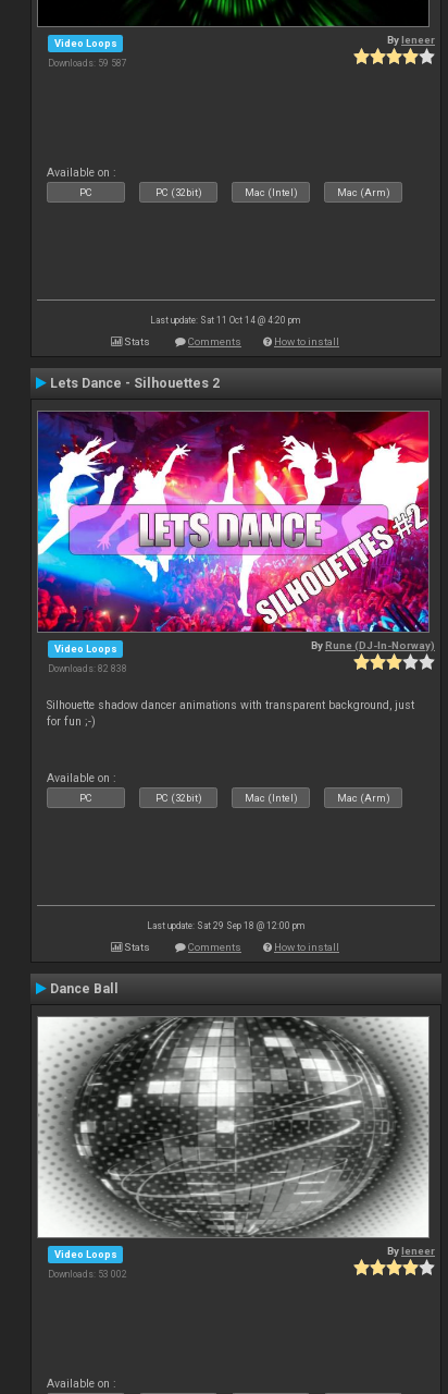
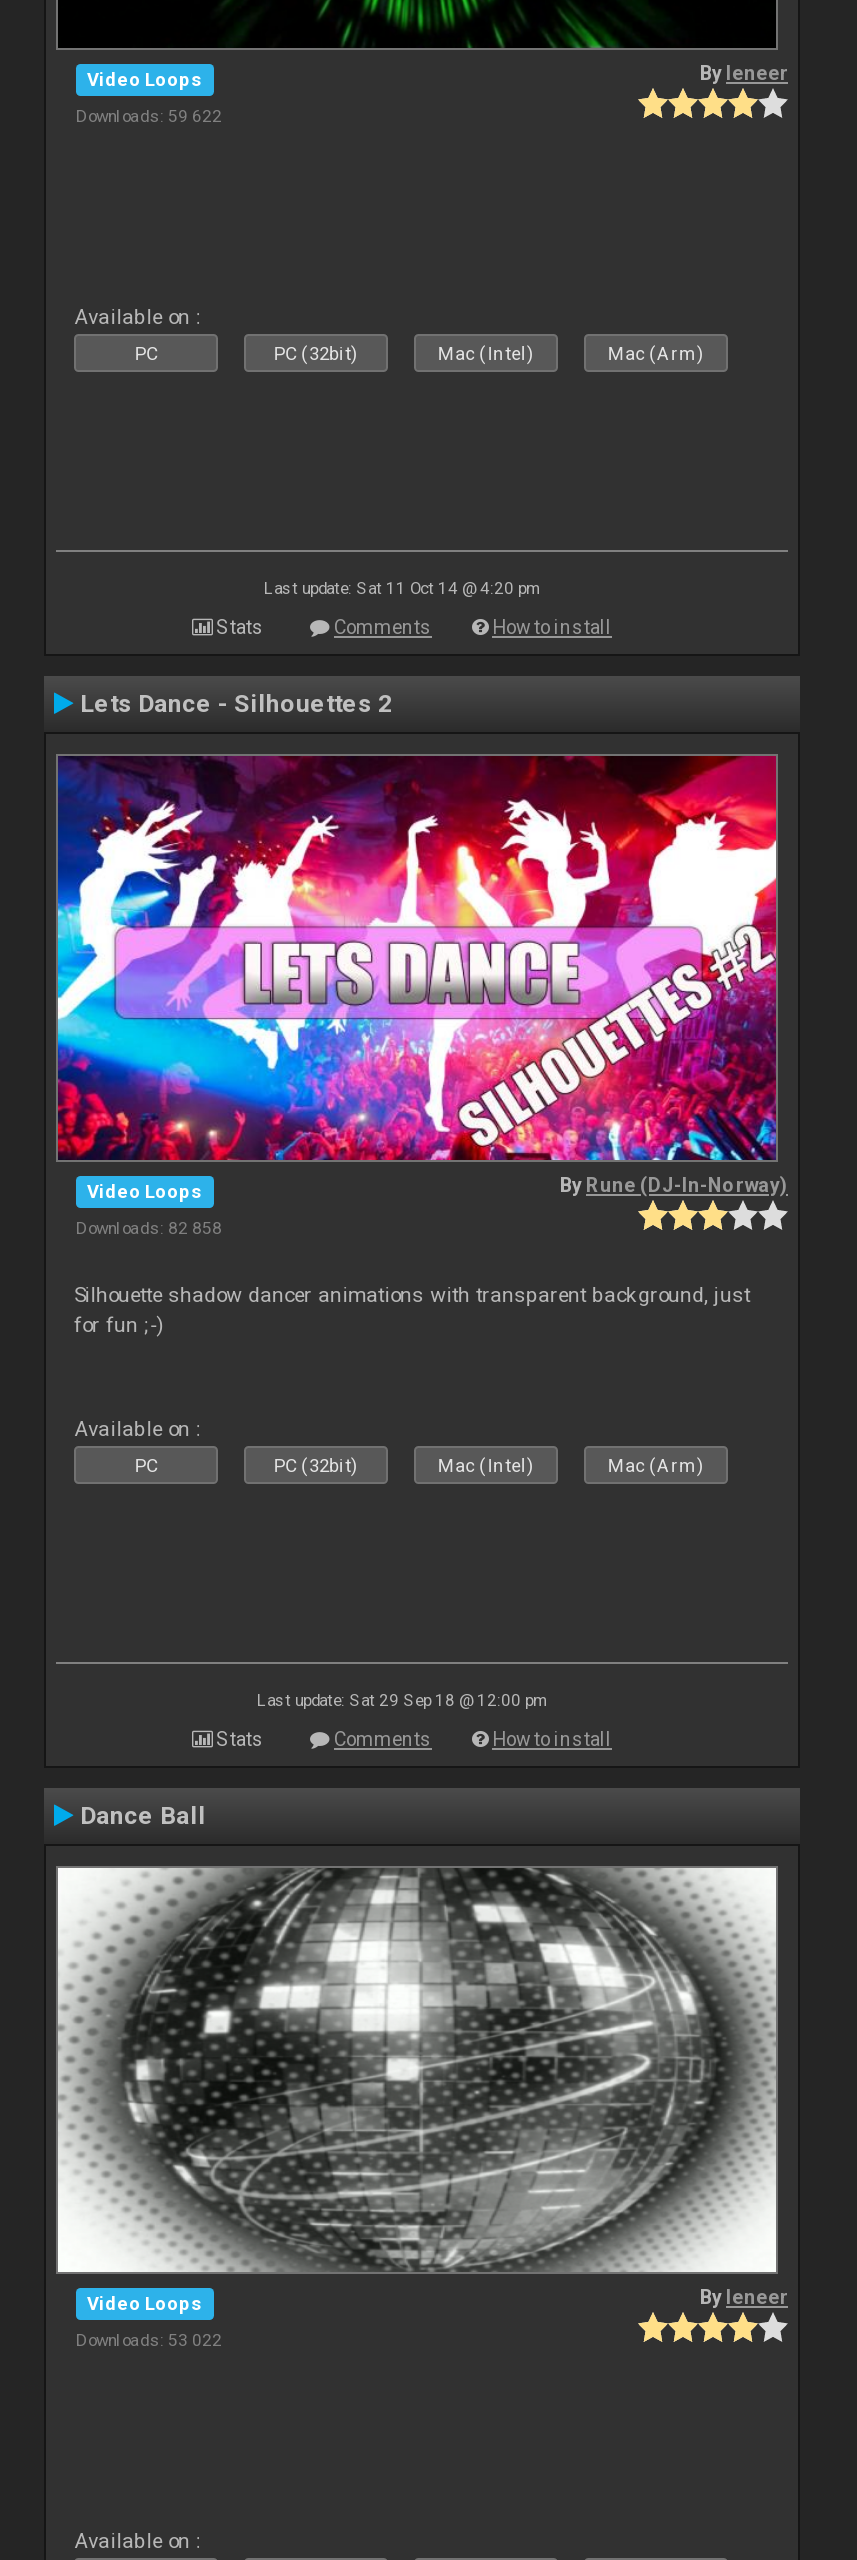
[48,57,127,68] Downloads: 59 587 -> [76,105,222,125] Downloads: 59 622
[48,663,127,674] Downloads: 82 838 -> [76,1217,222,1237] Downloads: 82 858
[48,1268,127,1279] Downloads: 53 002 -> [76,2329,222,2349] Downloads: 53 022

